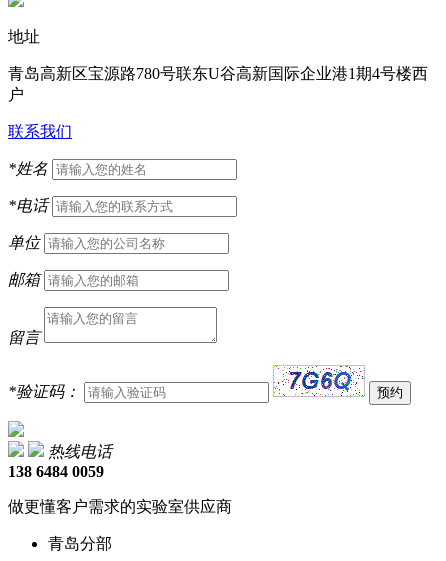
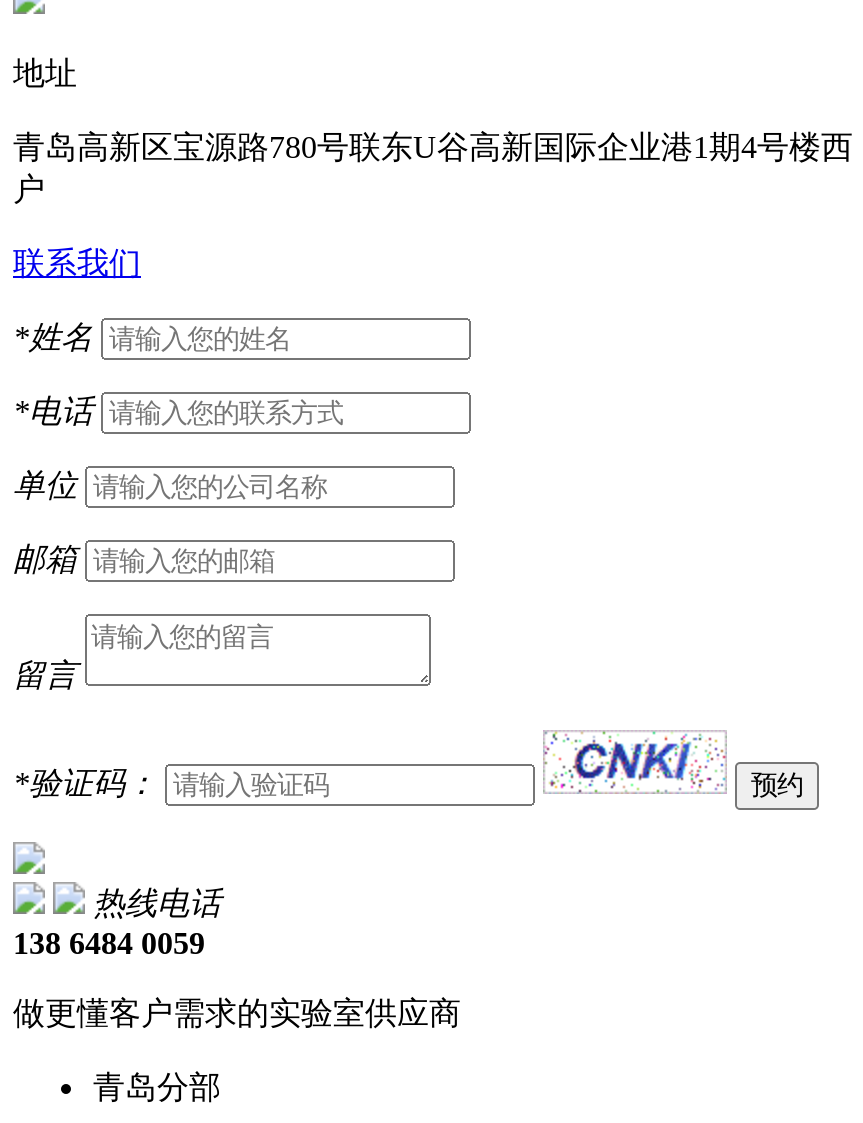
[273,365,365,397] [image] -> [543,730,725,794] [image]

